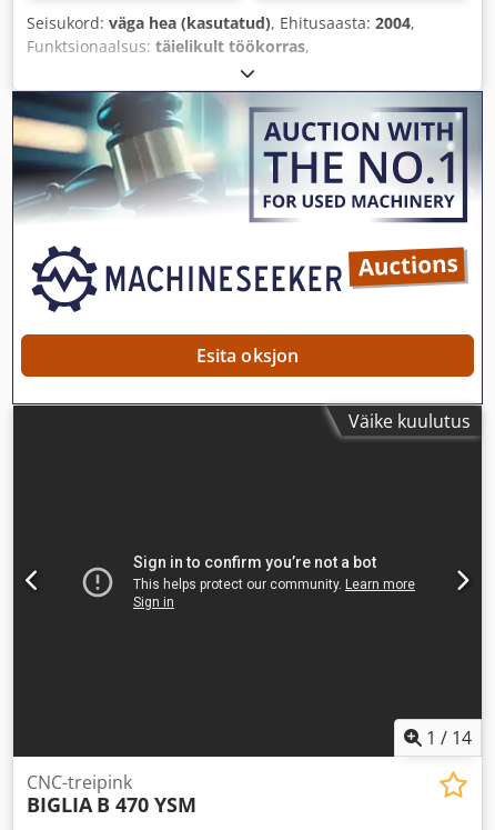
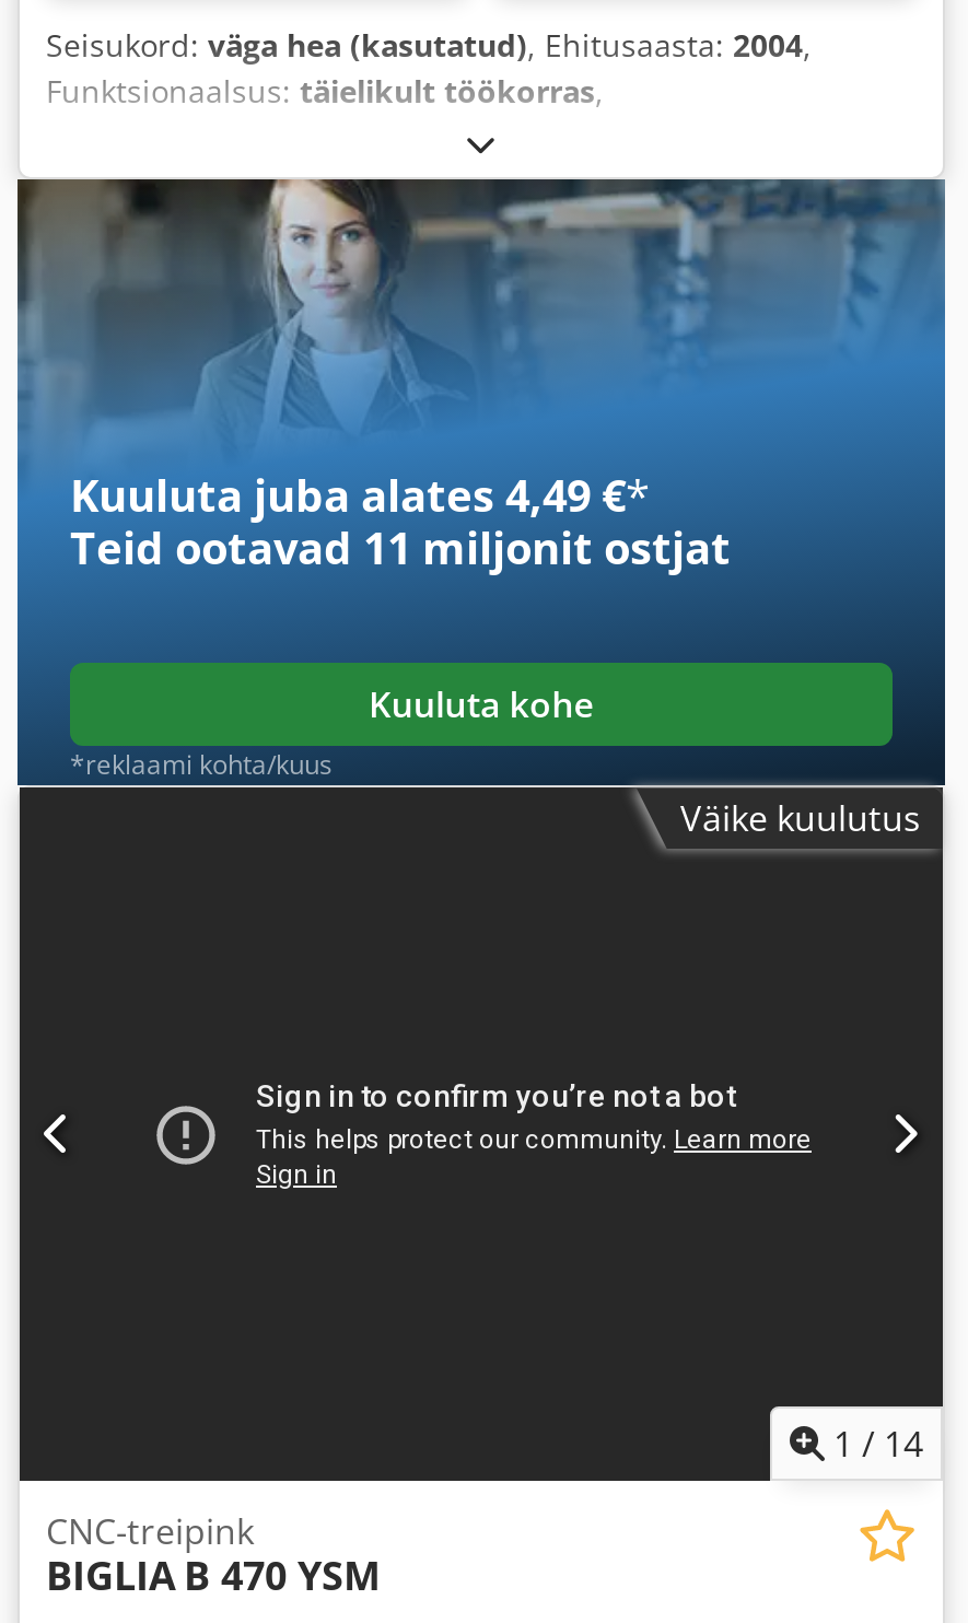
[12,90,483,404] [image] | Esita oksjon -> [18,177,945,785] [image] | Kuuluta juba alates 4,49 €* | Teid ootavad 11 miljonit ostjat | Kuuluta kohe | *reklaami kohta/kuus

